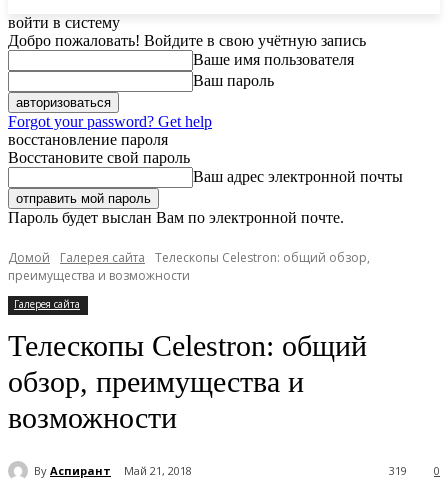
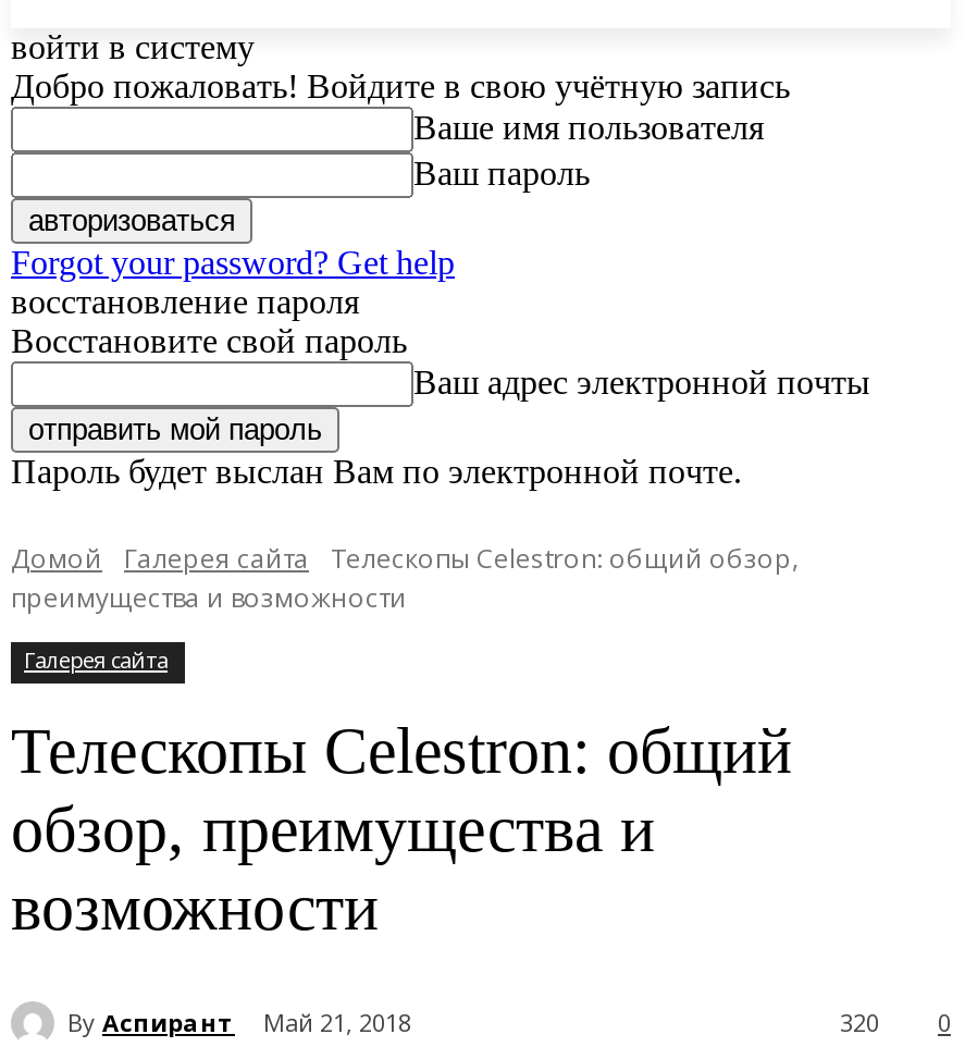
[389,463,440,478] 319 0 -> [840,1006,951,1039] 320 0

